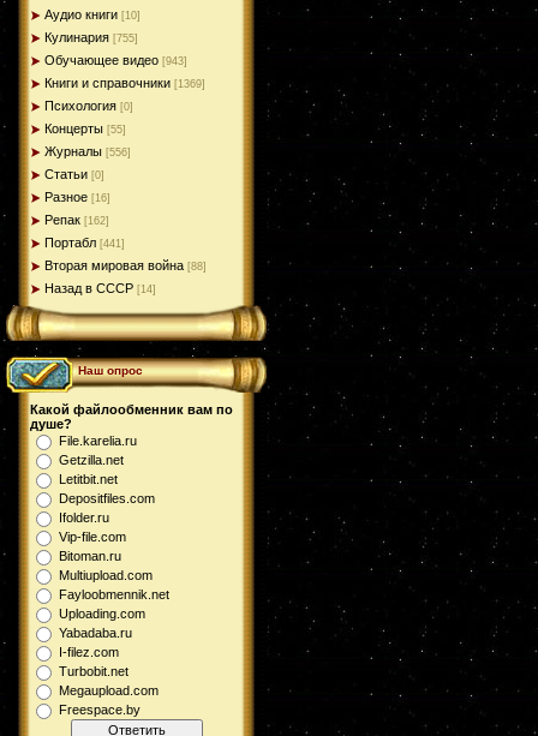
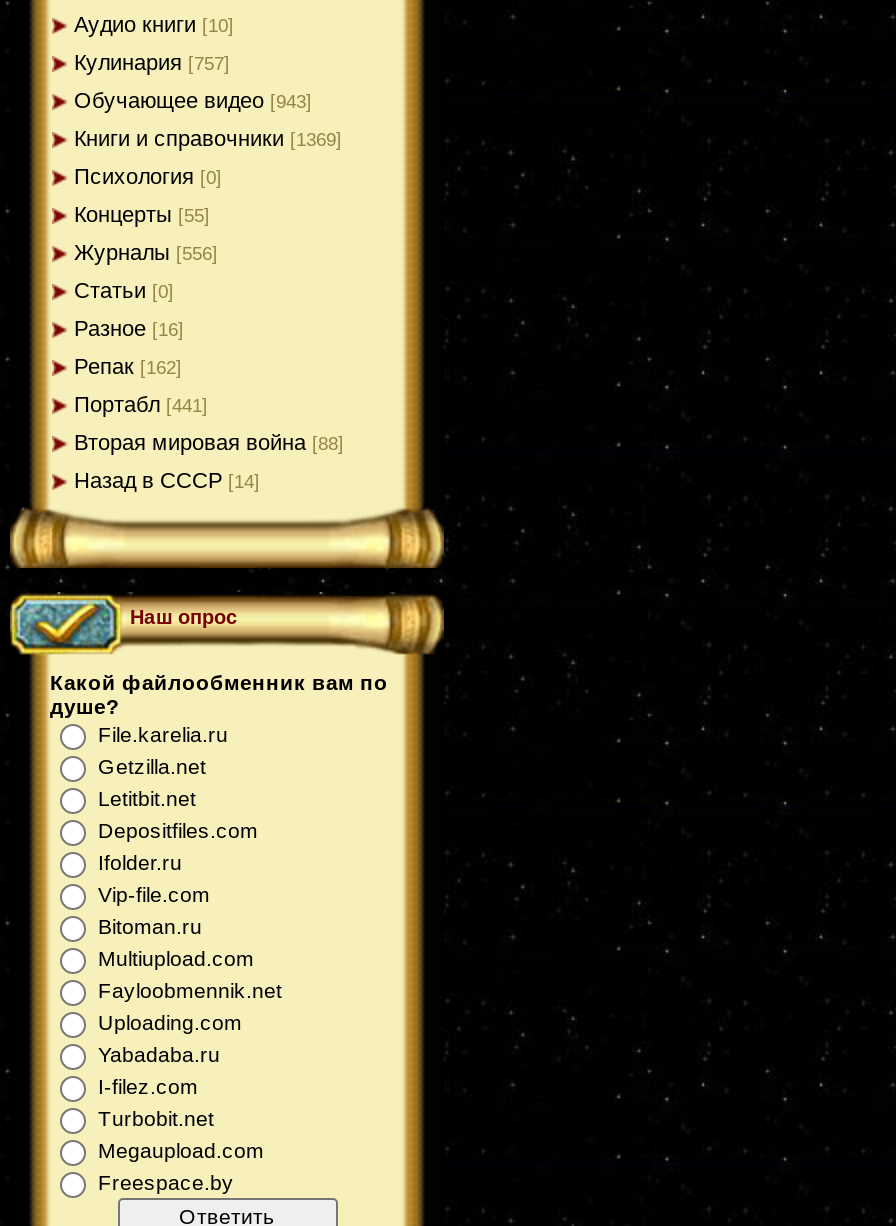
[44,30,138,44] Кулинария [755] -> [74,50,230,74] Кулинария [757]

